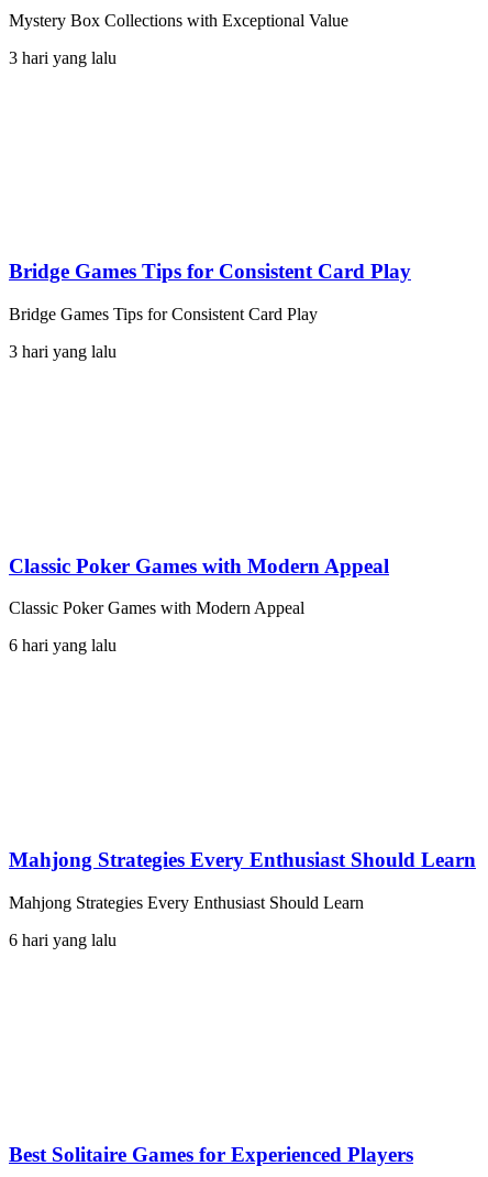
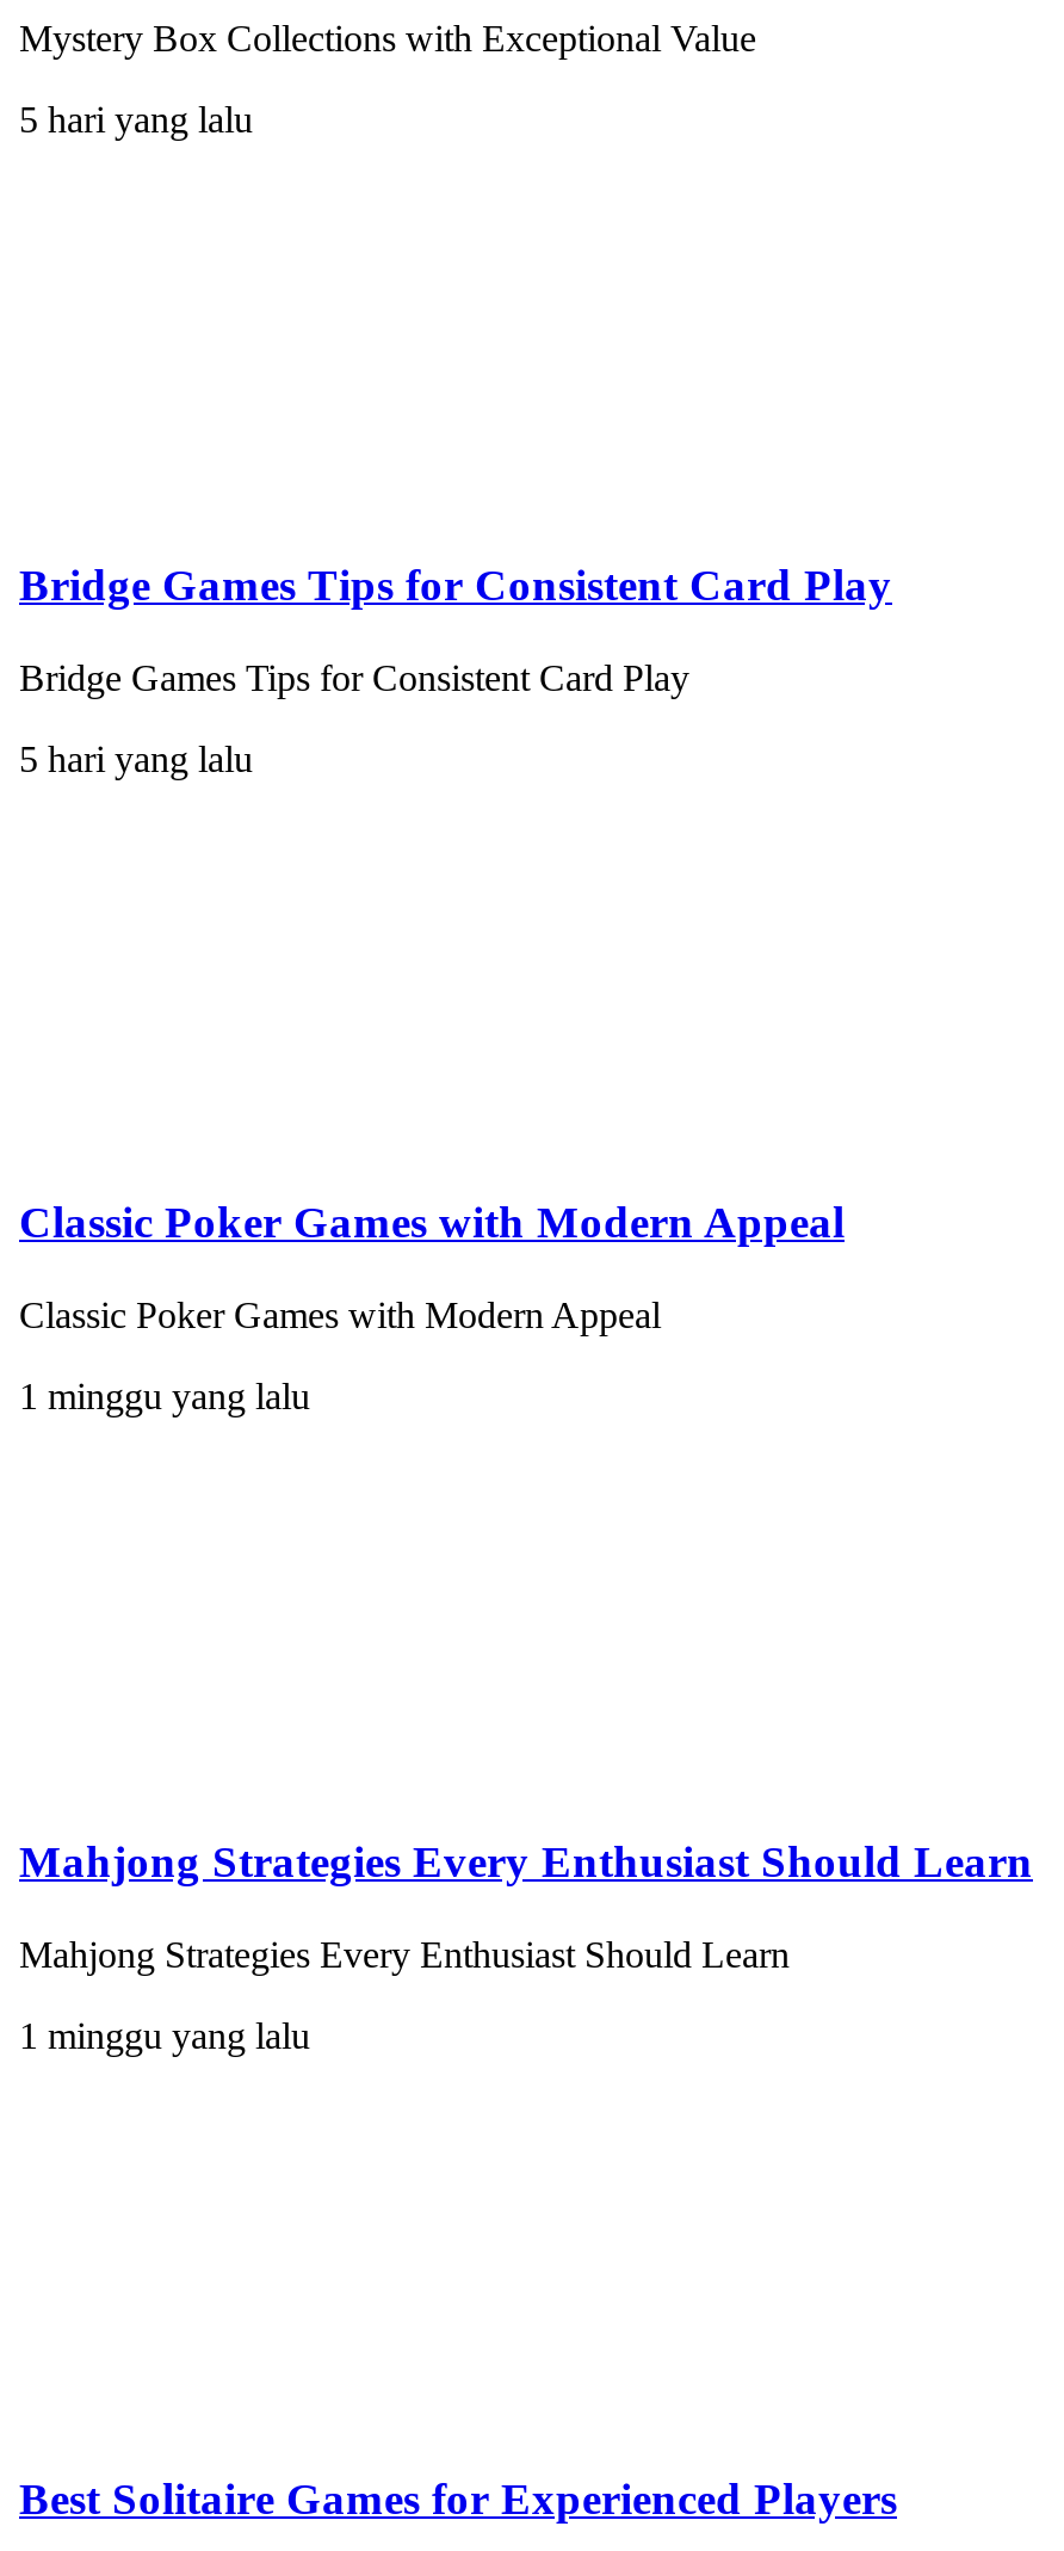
[9,48,117,67] 3 hari yang lalu -> [19,99,253,140] 5 hari yang lalu
[9,342,117,361] 3 hari yang lalu -> [19,737,253,778] 5 hari yang lalu
[9,636,117,655] 6 hari yang lalu -> [19,1375,310,1416] 1 minggu yang lalu
[9,930,117,949] 6 hari yang lalu -> [19,2014,310,2054] 1 minggu yang lalu

